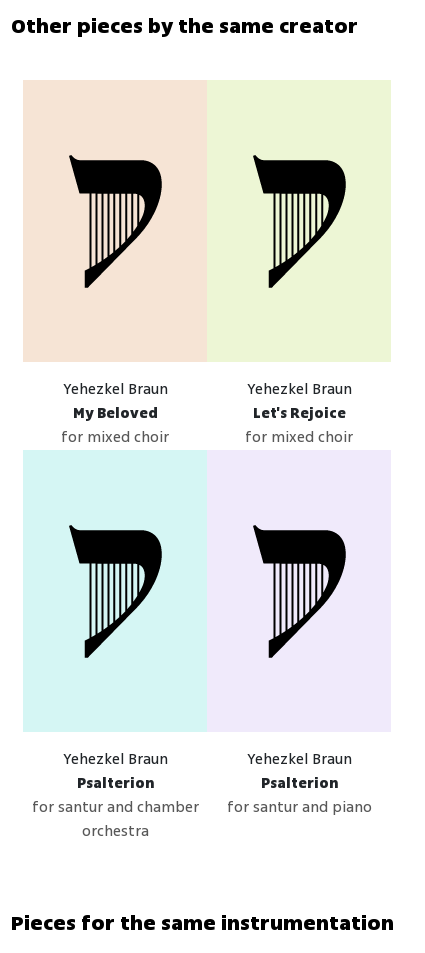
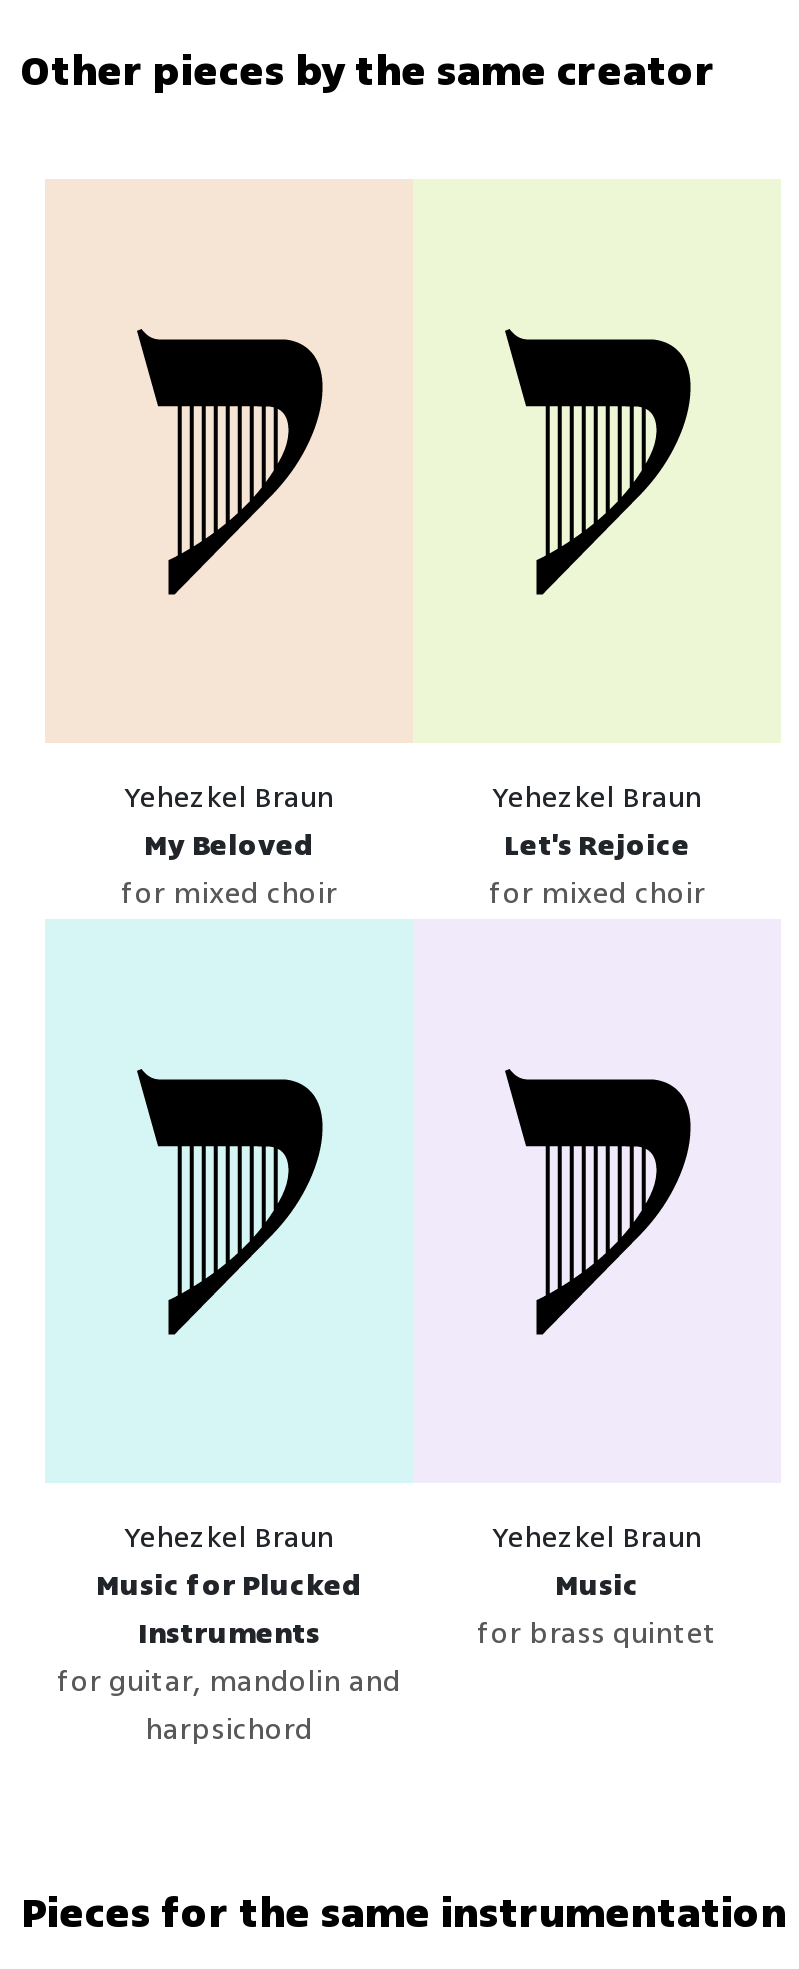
[31,773,198,842] Psalterion | for santur and chamber | orchestra -> [57,1565,401,1751] Music for Plucked | Instruments | for guitar, mandolin and | harpsichord
[226,773,371,818] Psalterion | for santur and piano -> [477,1565,717,1655] Music | for brass quintet

